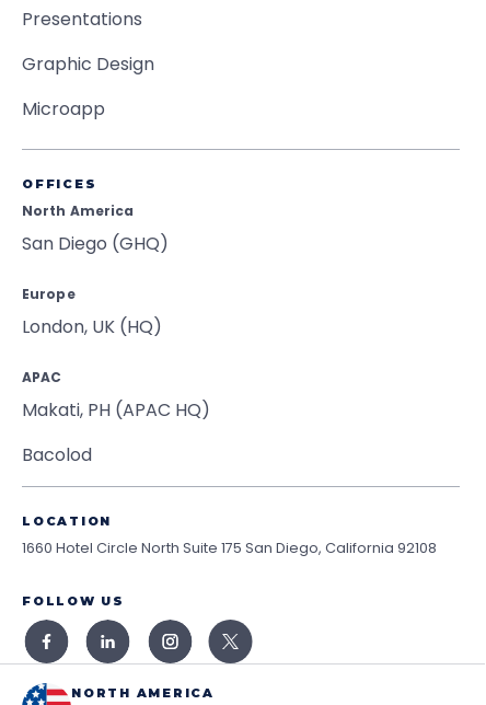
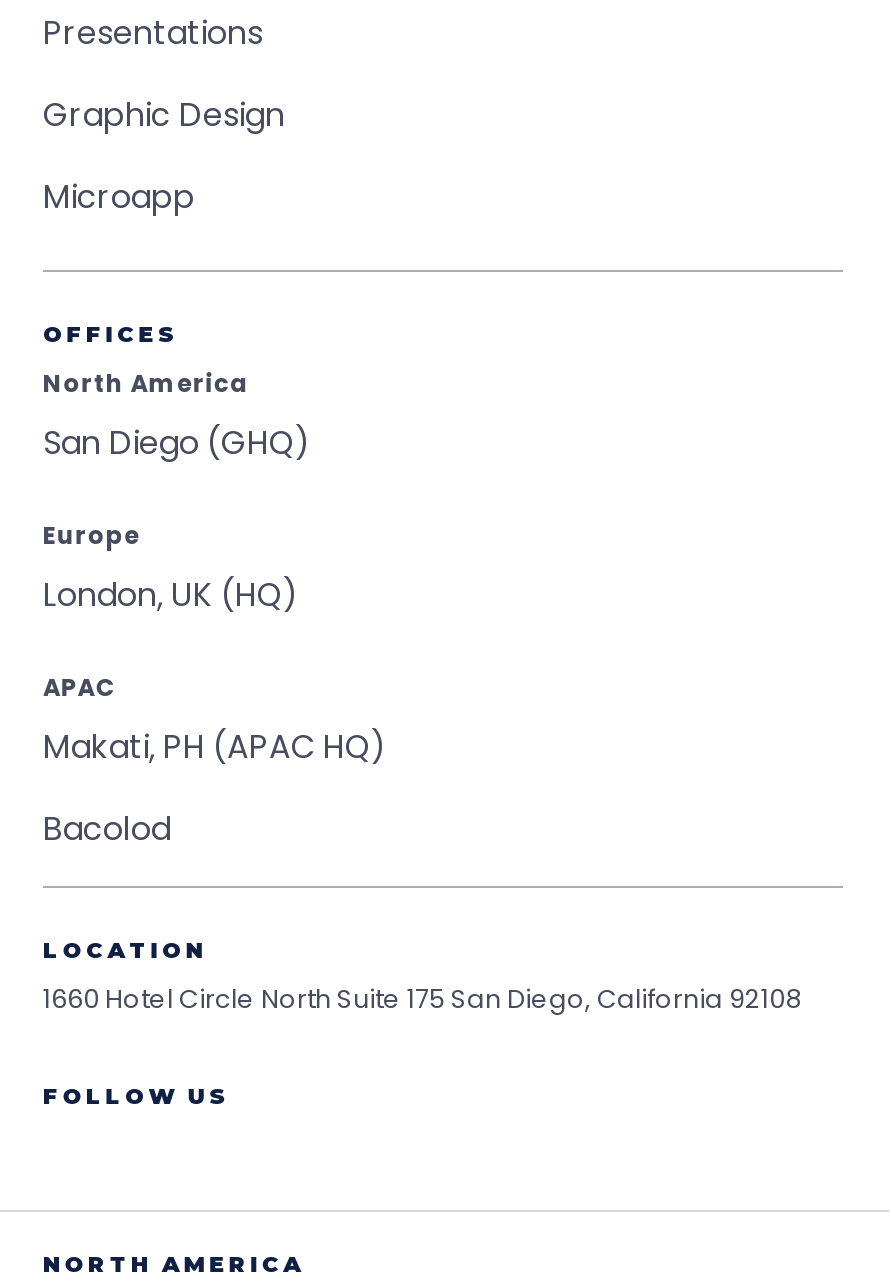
[24,619,69,664] [image] -> none
[85,619,130,664] [image] -> none
[148,619,193,664] [image] -> none
[207,619,254,664] [image] -> none

